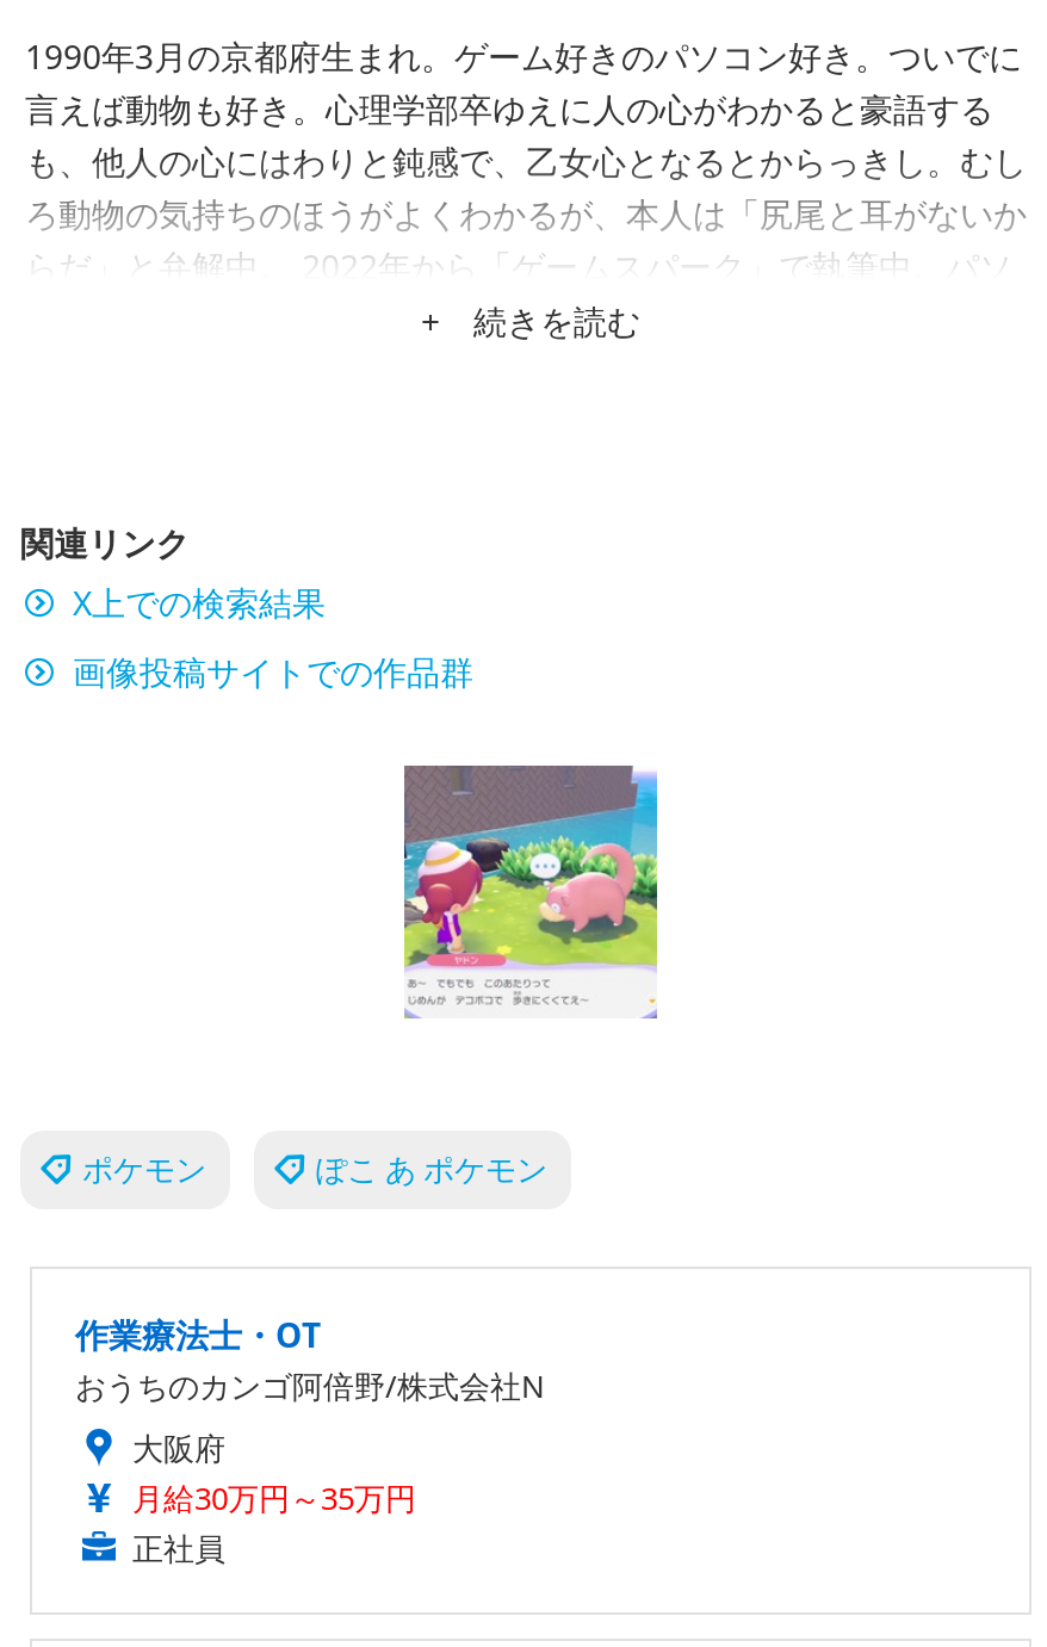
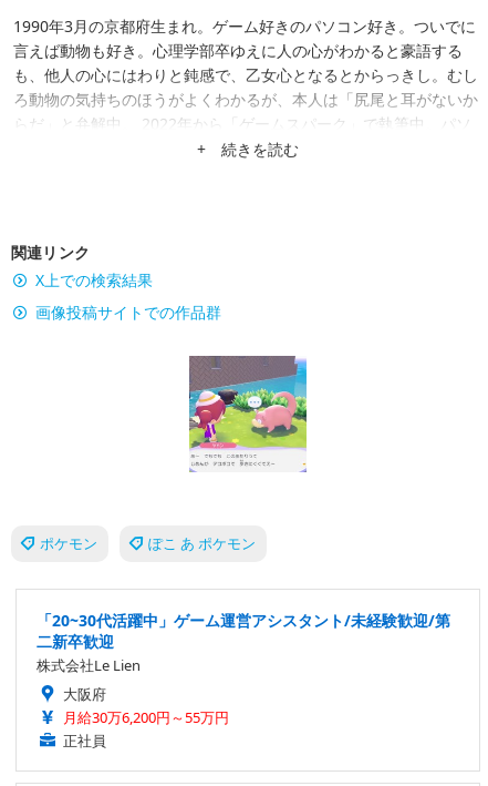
[75,1312,545,1408] 作業療法士・OT | おうちのカンゴ阿倍野/株式会社N -> [37,609,450,675] 「20~30代活躍中」ゲーム運営アシスタント/未経験歓迎/第 | 二新卒歓迎 | 株式会社Le Lien
[132,1477,416,1520] 月給30万円～35万円 -> [63,707,229,727] 月給30万6,200円～55万円

